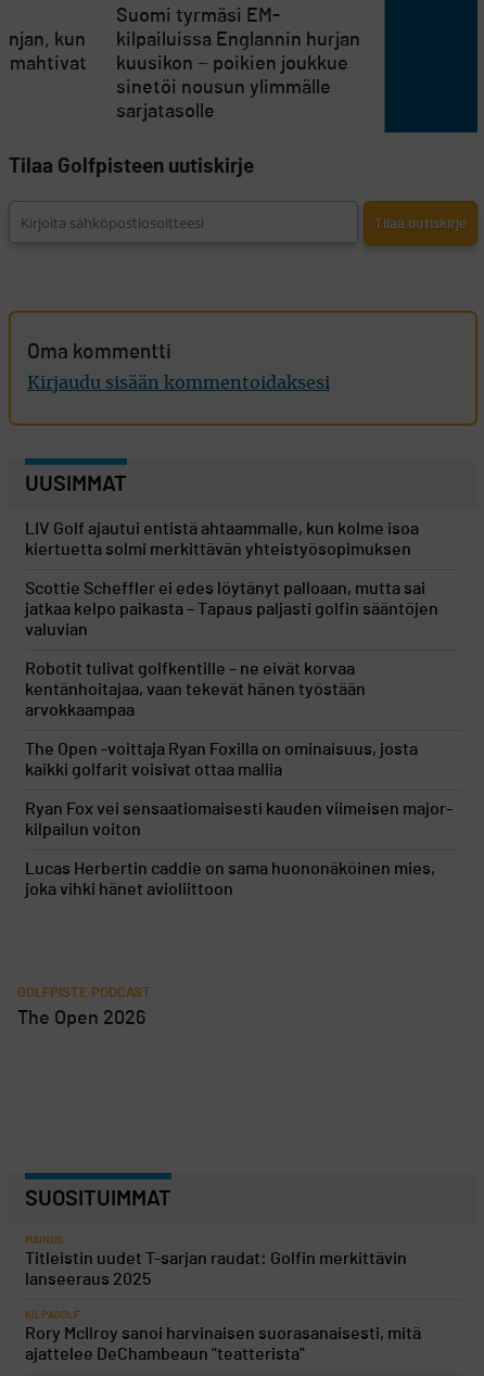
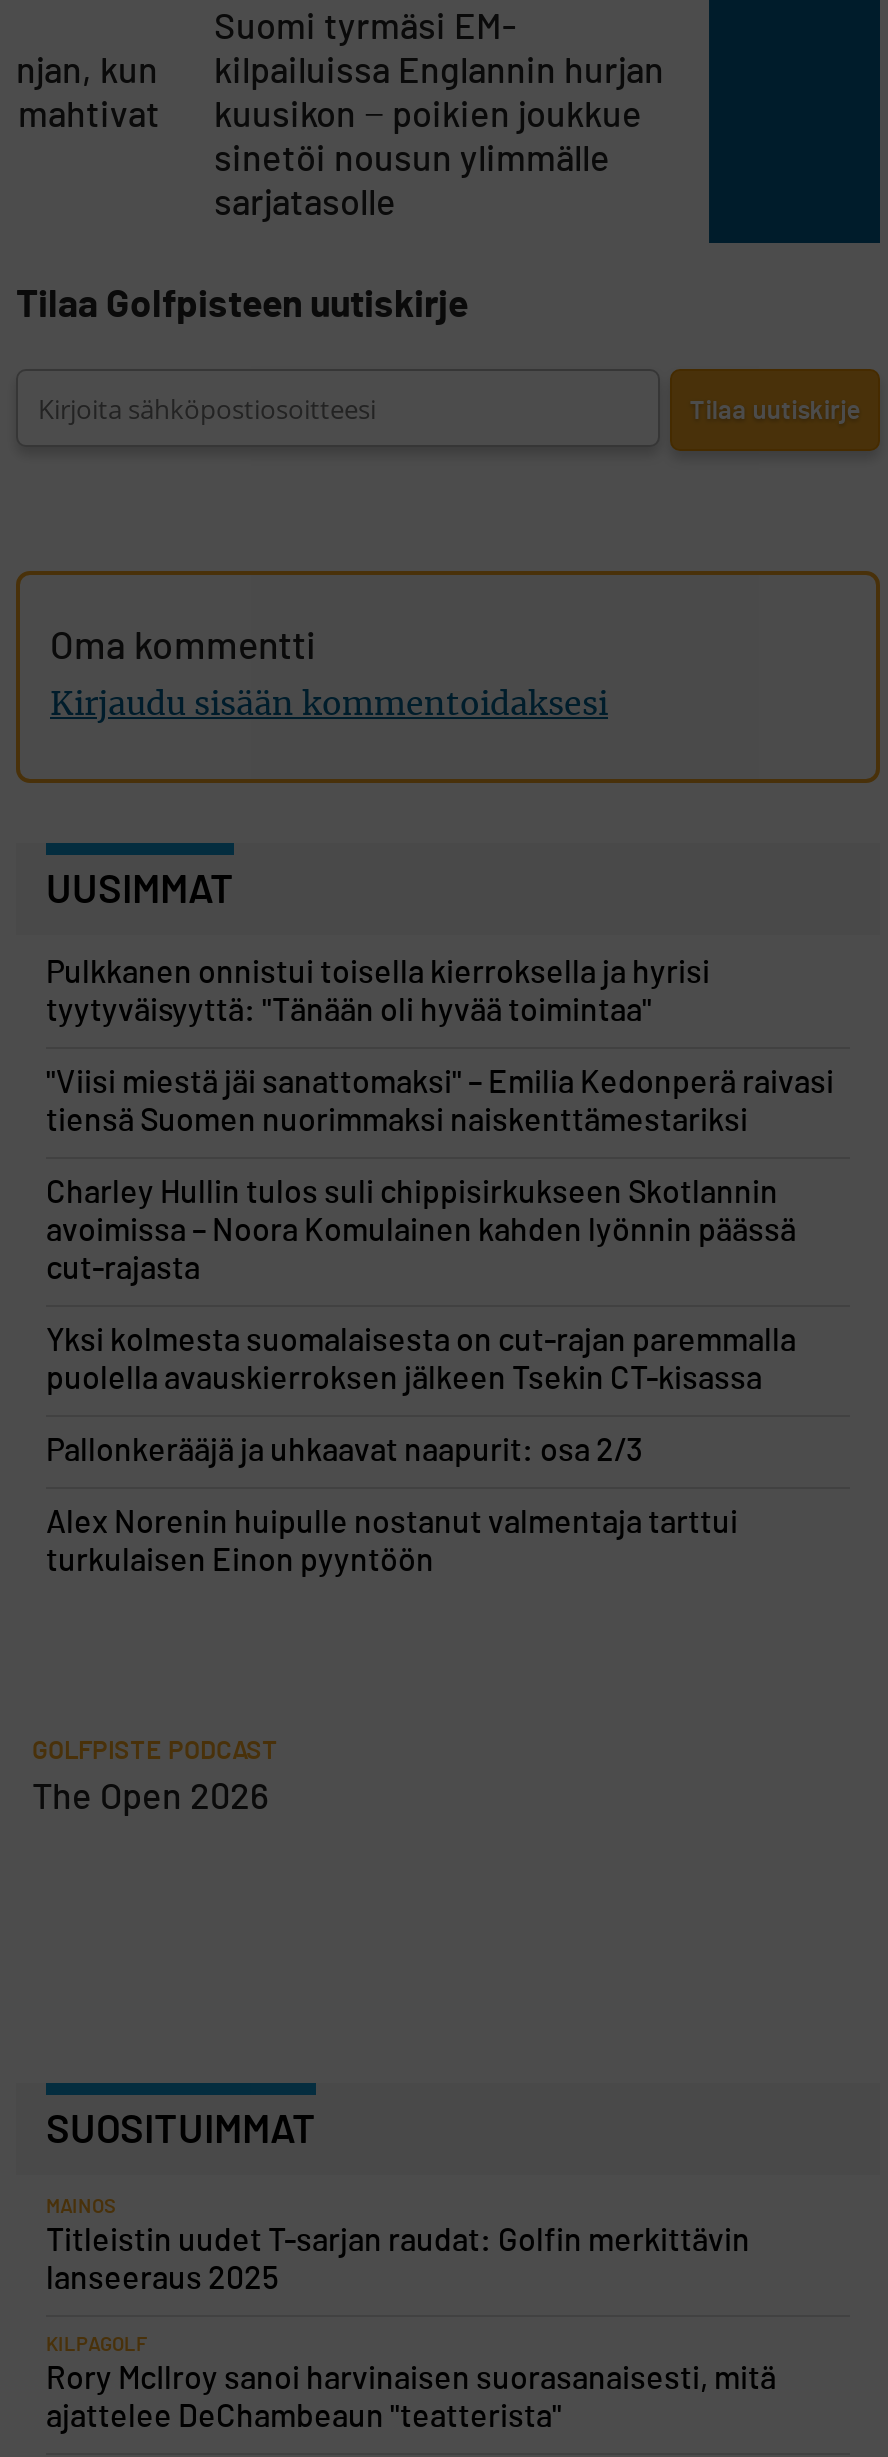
[25,521,419,559] LIV Golf ajautui entistä ahtaammalle, kun kolme isoa | kiertuetta solmi merkittävän yhteistyösopimuksen -> [46,958,710,1028] Pulkkanen onnistui toisella kierroksella ja hyrisi | tyytyväisyyttä: "Tänään oli hyvää toimintaa"
[25,580,438,639] Scottie Scheffler ei edes löytänyt palloaan, mutta sai | jatkaa kelpo paikasta – Tapaus paljasti golfin sääntöjen | valuvian -> [46,1068,834,1138] "Viisi miestä jäi sanattomaksi" – Emilia Kedonperä raivasi | tiensä Suomen nuorimmaksi naiskenttämestariksi
[25,661,366,719] Robotit tulivat golfkentille – ne eivät korvaa | kentänhoitajaa, vaan tekevät hänen työstään | arvokkaampaa -> [46,1178,796,1286] Charley Hullin tulos suli chippisirkukseen Skotlannin | avoimissa – Noora Komulainen kahden lyönnin päässä | cut-rajasta
[25,741,418,779] The Open -voittaja Ryan Foxilla on ominaisuus, josta | kaikki golfarit voisivat ottaa mallia -> [46,1326,796,1396] Yksi kolmesta suomalaisesta on cut-rajan paremmalla | puolella avauskierroksen jälkeen Tsekin CT-kisassa
[25,801,453,839] Ryan Fox vei sensaatiomaisesti kauden viimeisen major- | kilpailun voiton -> [46,1436,642,1468] Pallonkerääjä ja uhkaavat naapurit: osa 2/3
[25,860,435,898] Lucas Herbertin caddie on sama huononäköinen mies, | joka vihki hänet avioliittoon -> [46,1508,738,1578] Alex Norenin huipulle nostanut valmentaja tarttui | turkulaisen Einon pyyntöön

